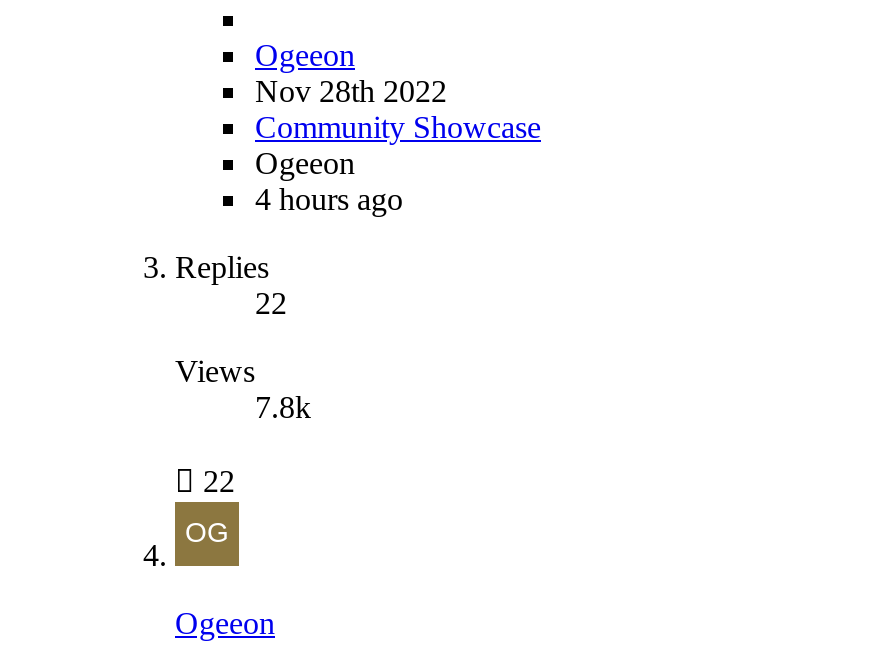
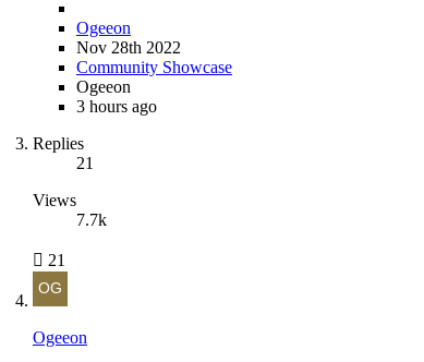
[255,181,403,215] 4 hours ago -> [76,97,157,116] 3 hours ago
[255,285,287,319] 22 -> [76,154,94,172] 21
[255,389,311,423] 7.8k -> [76,211,107,229] 7.7k
[195,463,235,497] 22 -> [44,251,65,270] 21

